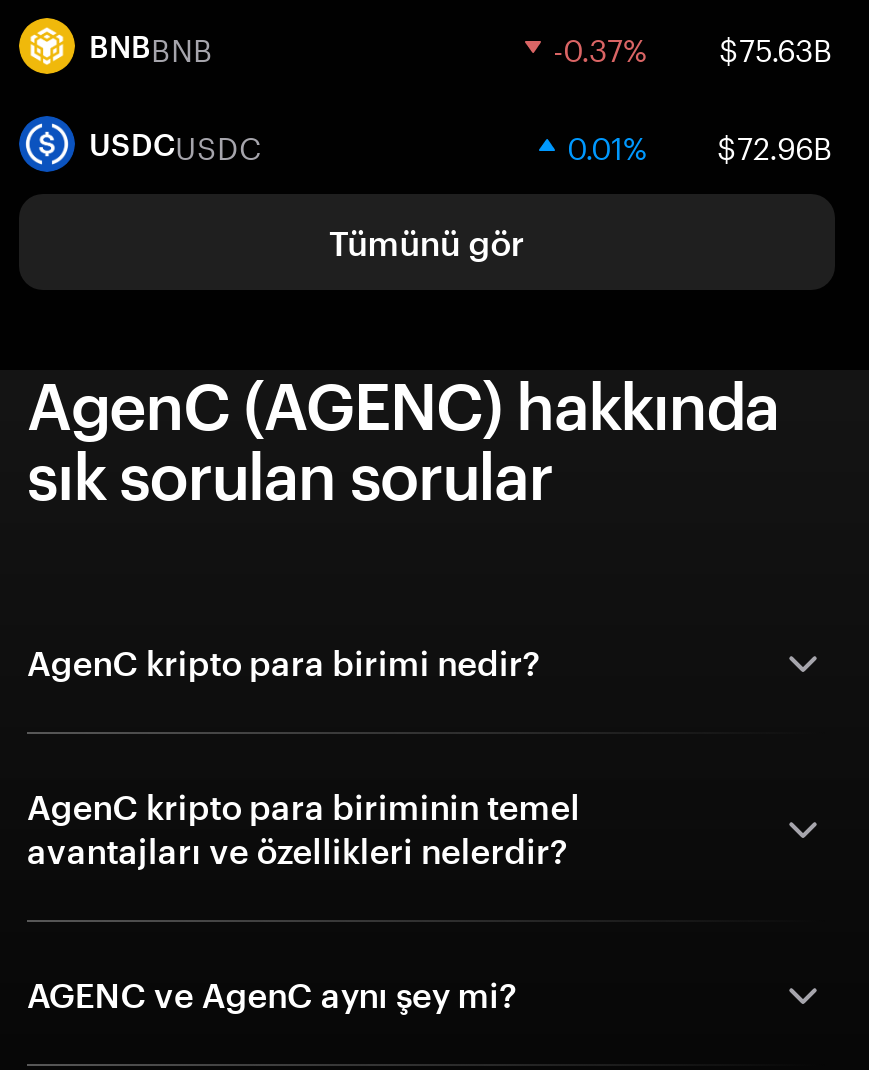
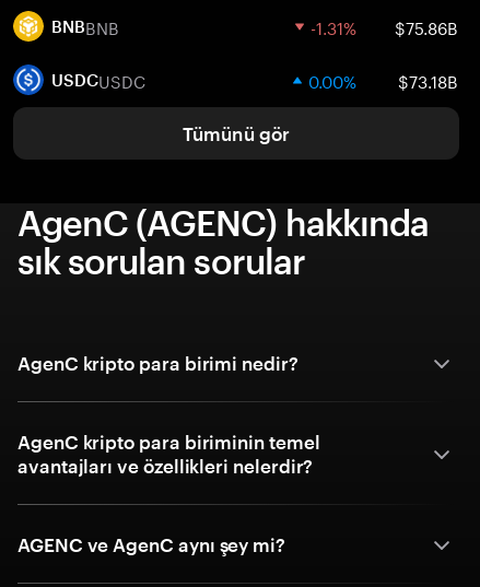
[553,22,833,70] -0.37% | $75.63B -> [311,13,458,39] -1.31% | $75.86B
[567,120,833,168] 0.01% | $72.96B -> [308,67,458,93] 0.00% | $73.18B

